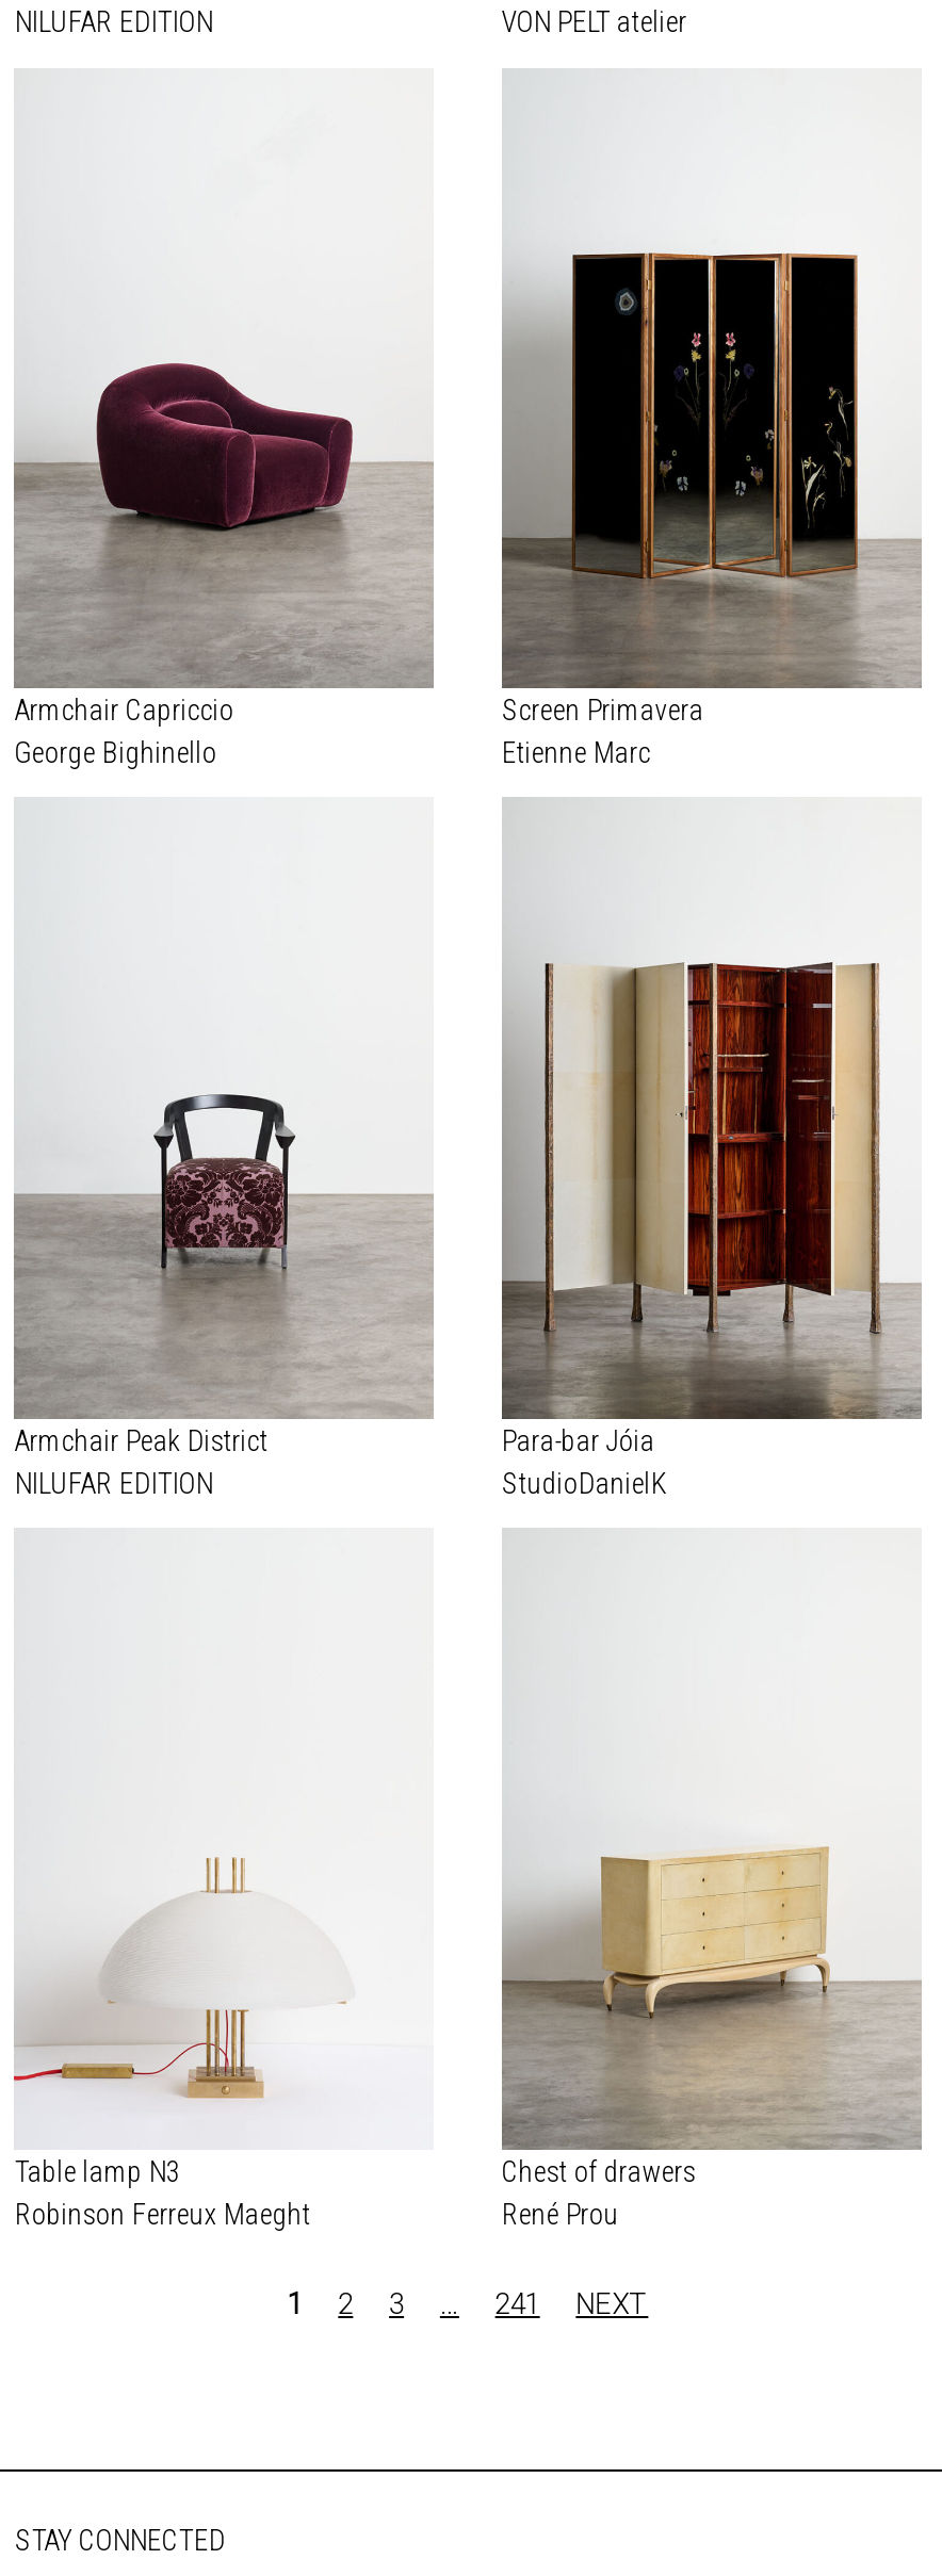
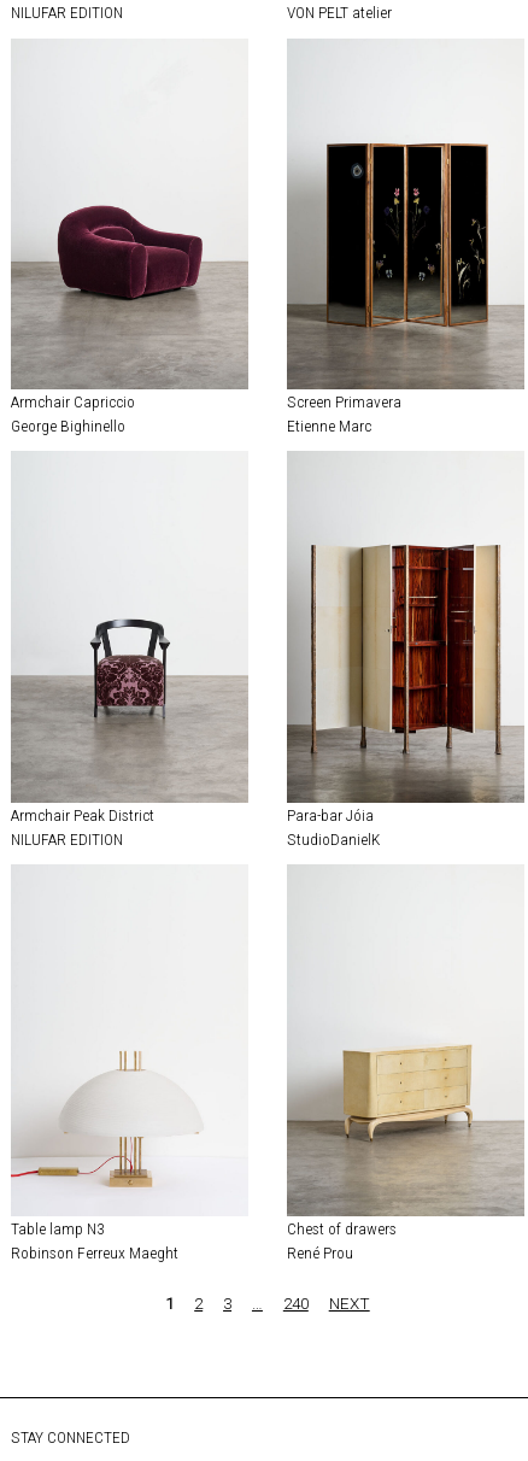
[495,2287,540,2321] 241 -> [283,1294,308,1313] 240

